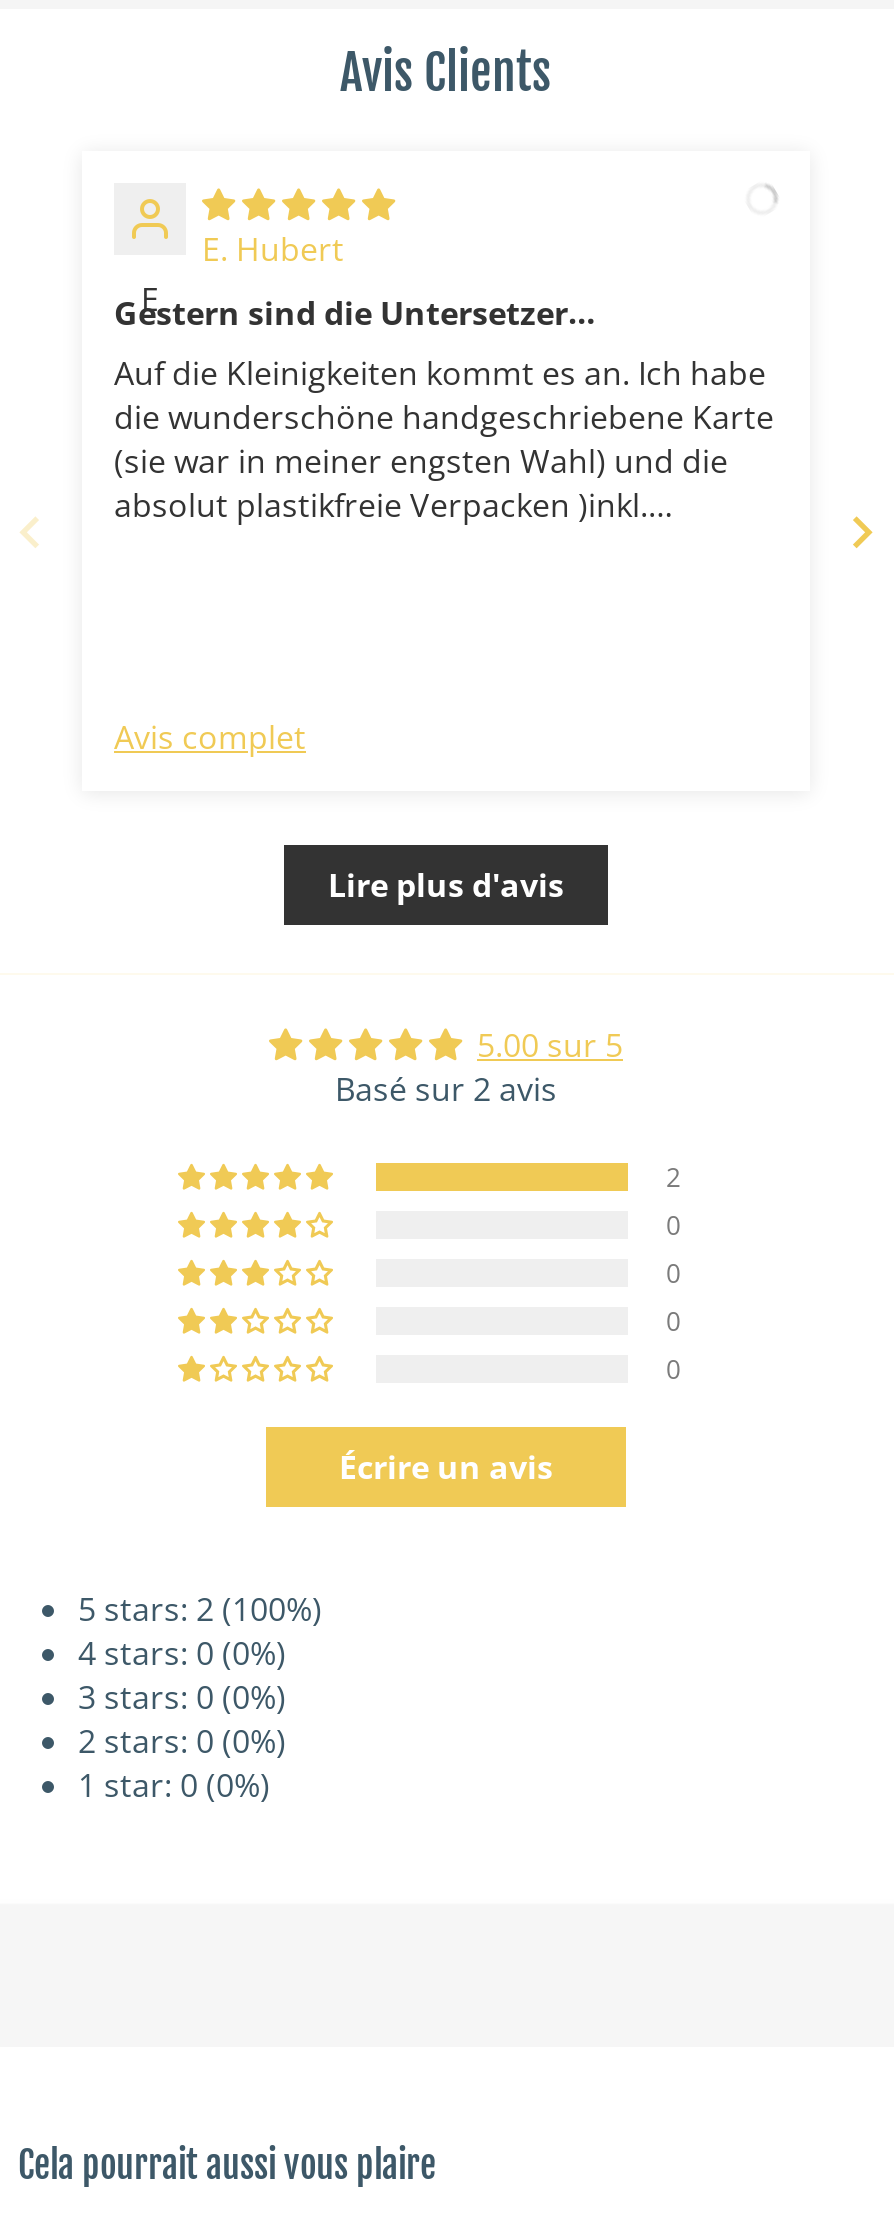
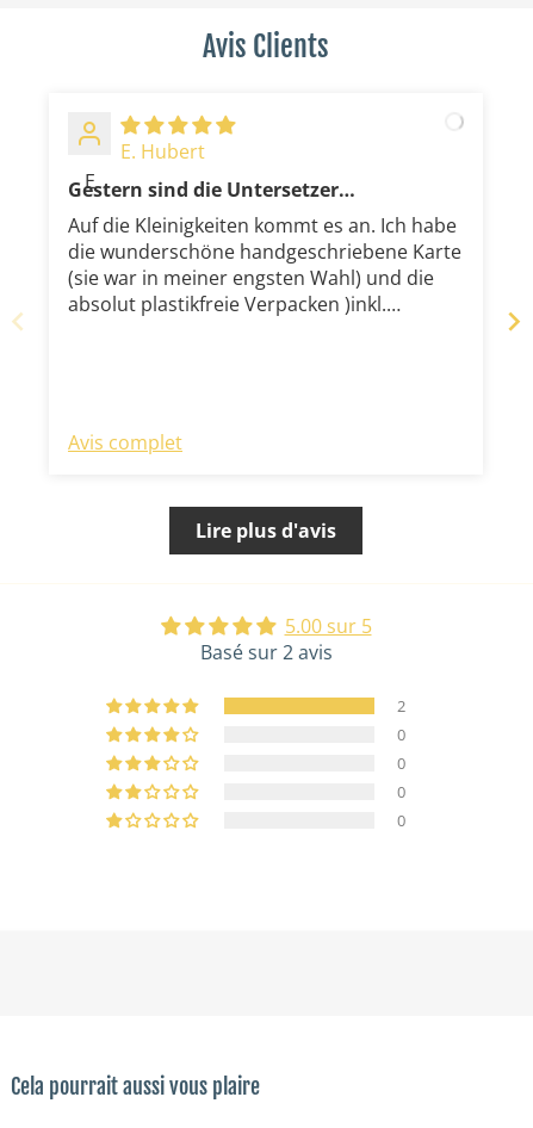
[78,1444,553,1806] Écrire un avis | 5 stars: 2 (100%) | 4 stars: 0 (0%) | 3 stars: 0 (0%) | 2 stars: 0 (0%) | 1 star: 0 (0%) -> none

